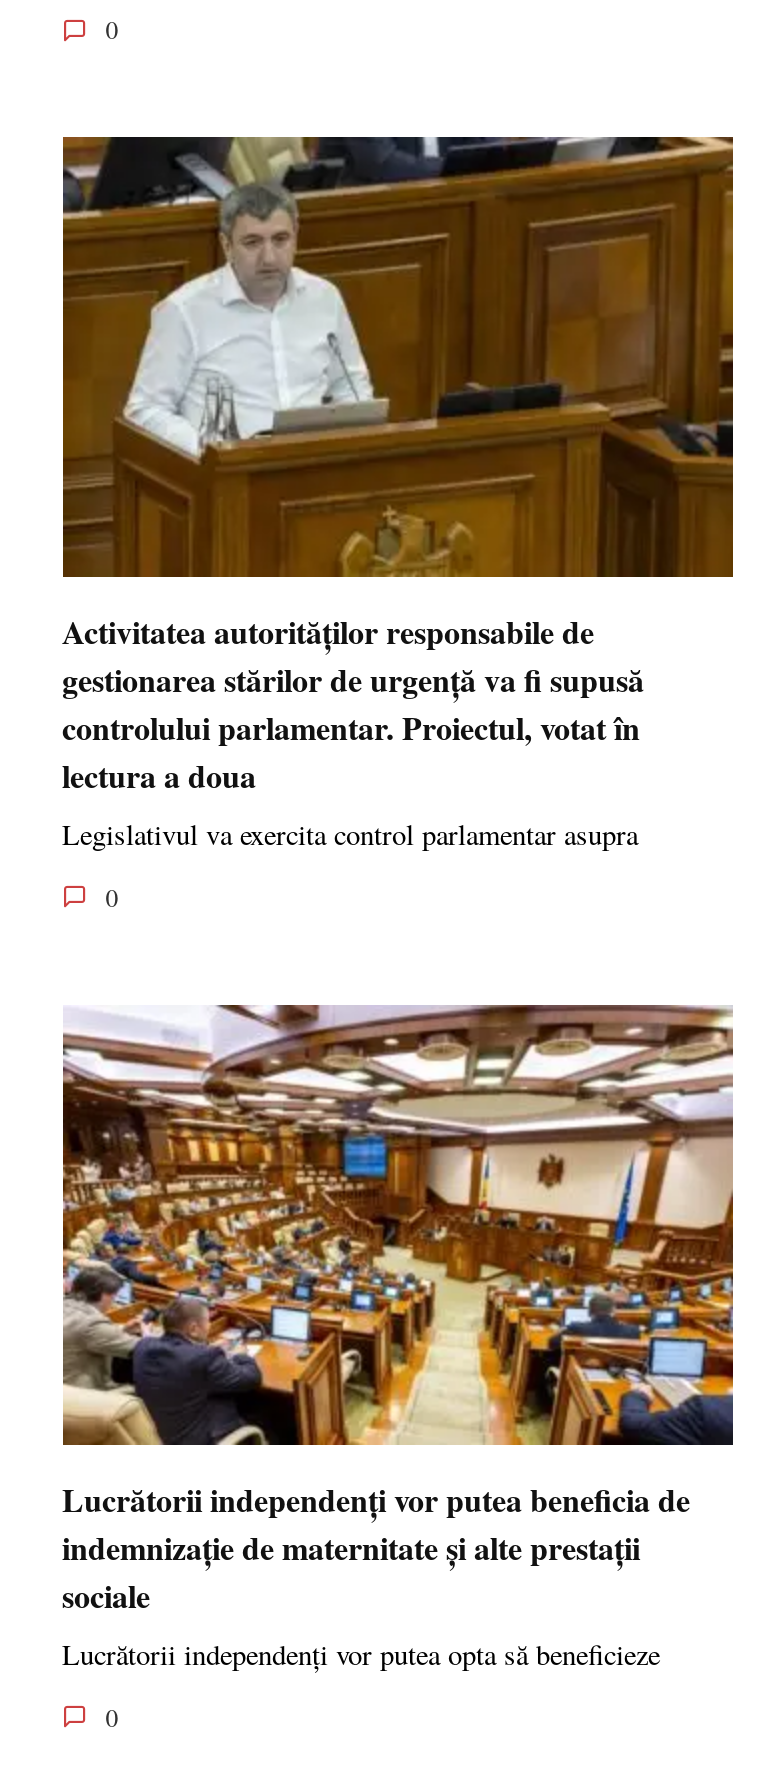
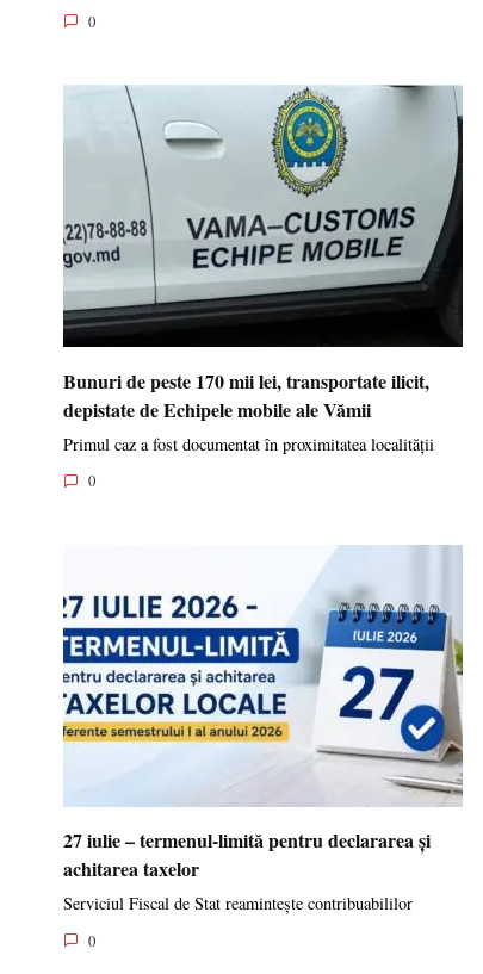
[61,134,735,853] [image] | Activitatea autorităților responsabile de | gestionarea stărilor de urgență va fi supusă | controlului parlamentar. Proiectul, votat în | lectura a doua | Legislativul va exercita control parlamentar asupra -> [62,85,463,455] [image] | Bunuri de peste 170 mii lei, transportate ilicit, | depistate de Echipele mobile ale Vămii | Primul caz a fost documentat în proximitatea localității
[61,1002,735,1673] [image] | Lucrătorii independenți vor putea beneficia de | indemnizație de maternitate și alte prestații | sociale | Lucrătorii independenți vor putea opta să beneficieze -> [62,545,463,915] [image] | 27 iulie – termenul-limită pentru declararea și | achitarea taxelor | Serviciul Fiscal de Stat reamintește contribuabililor

